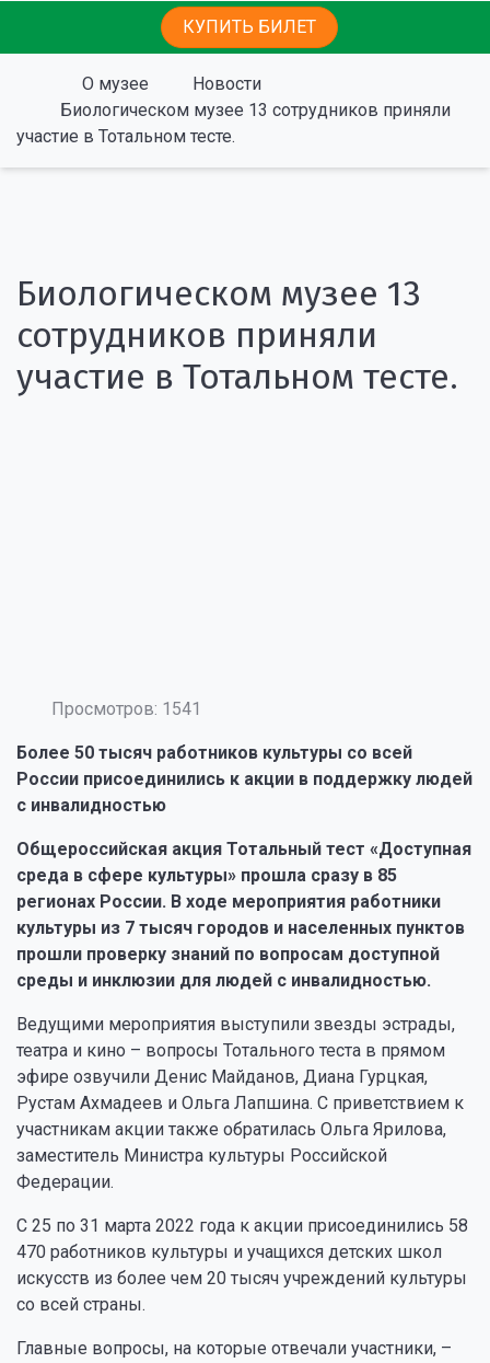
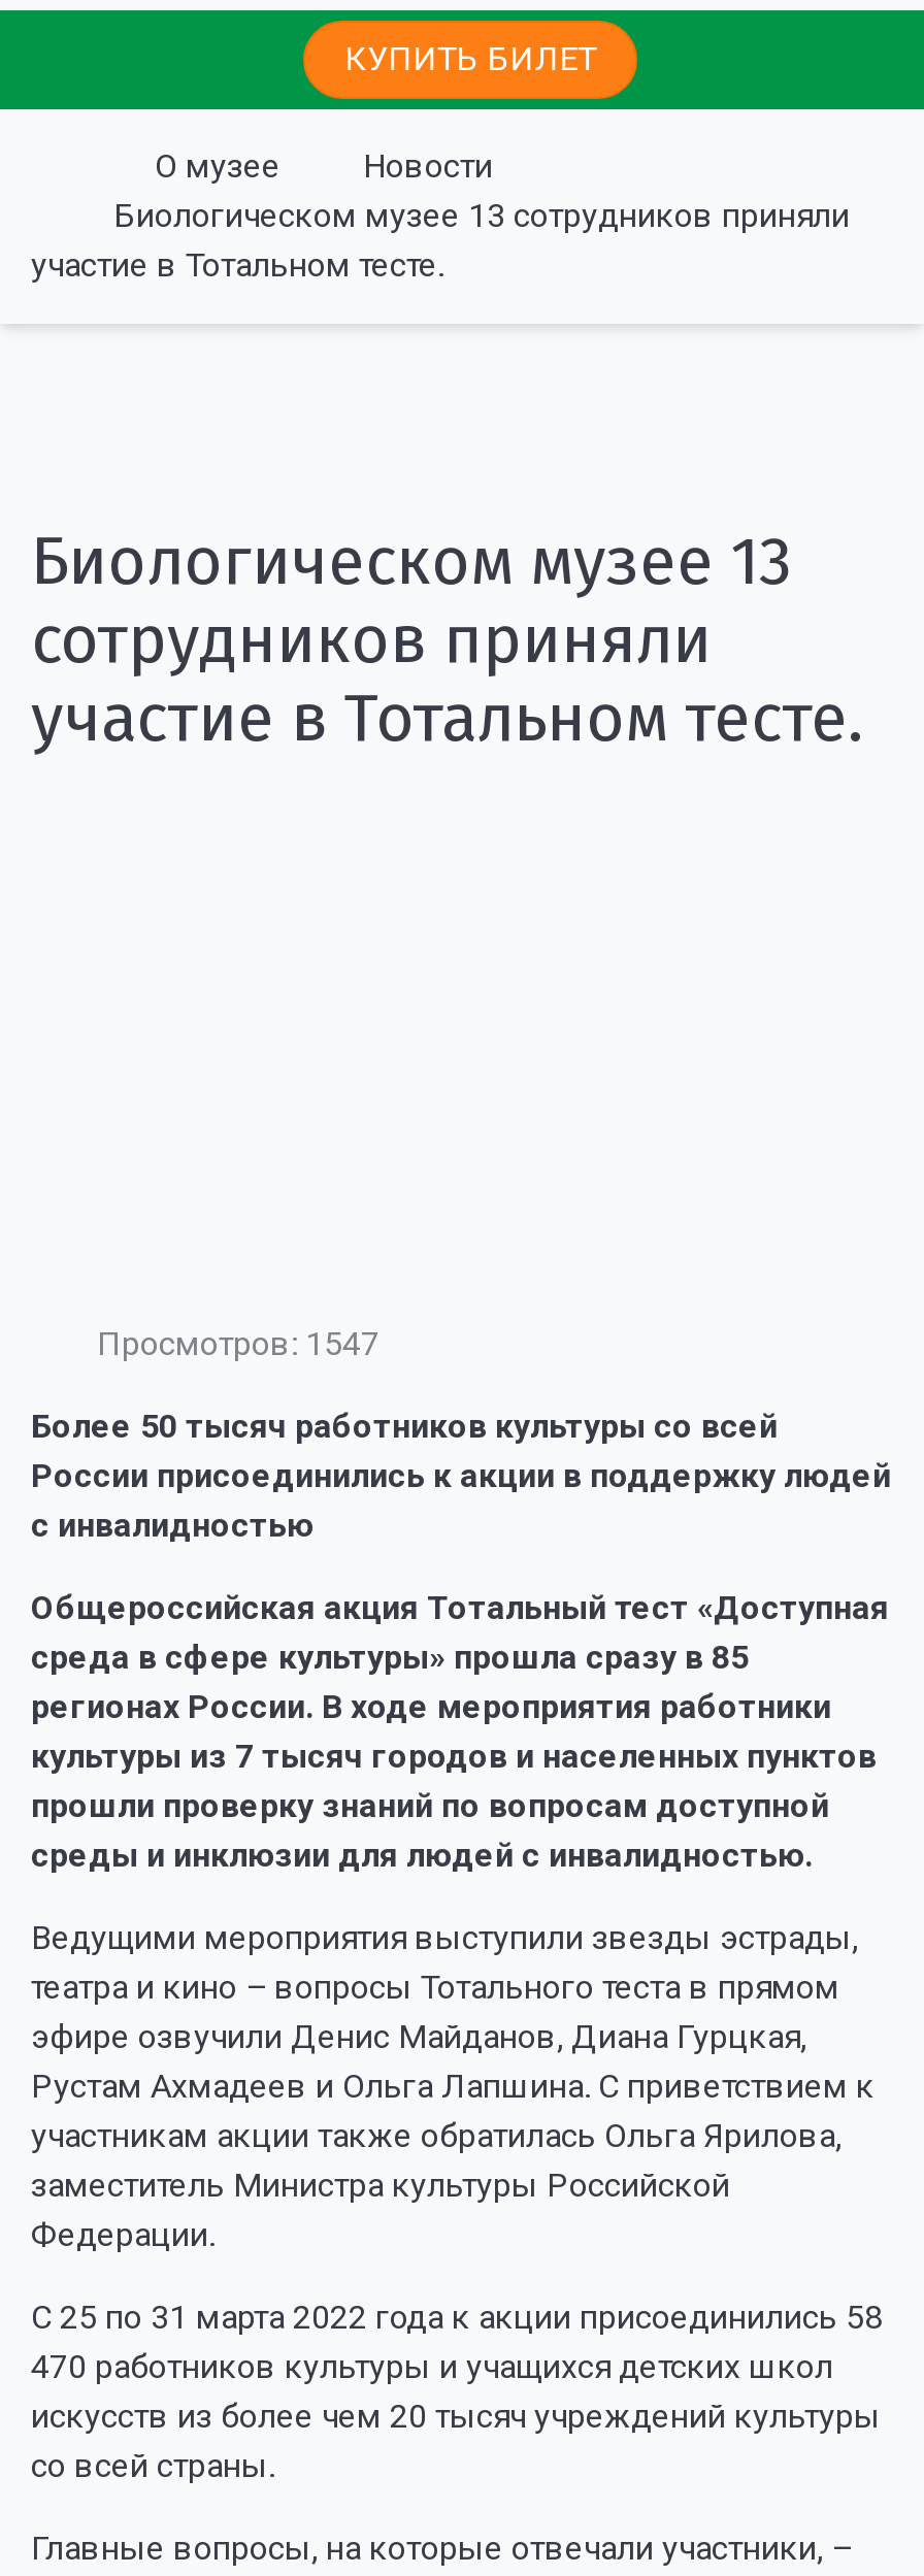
[47,698,201,719] Просмотров: 1541 -> [89,1324,379,1363] Просмотров: 1547

